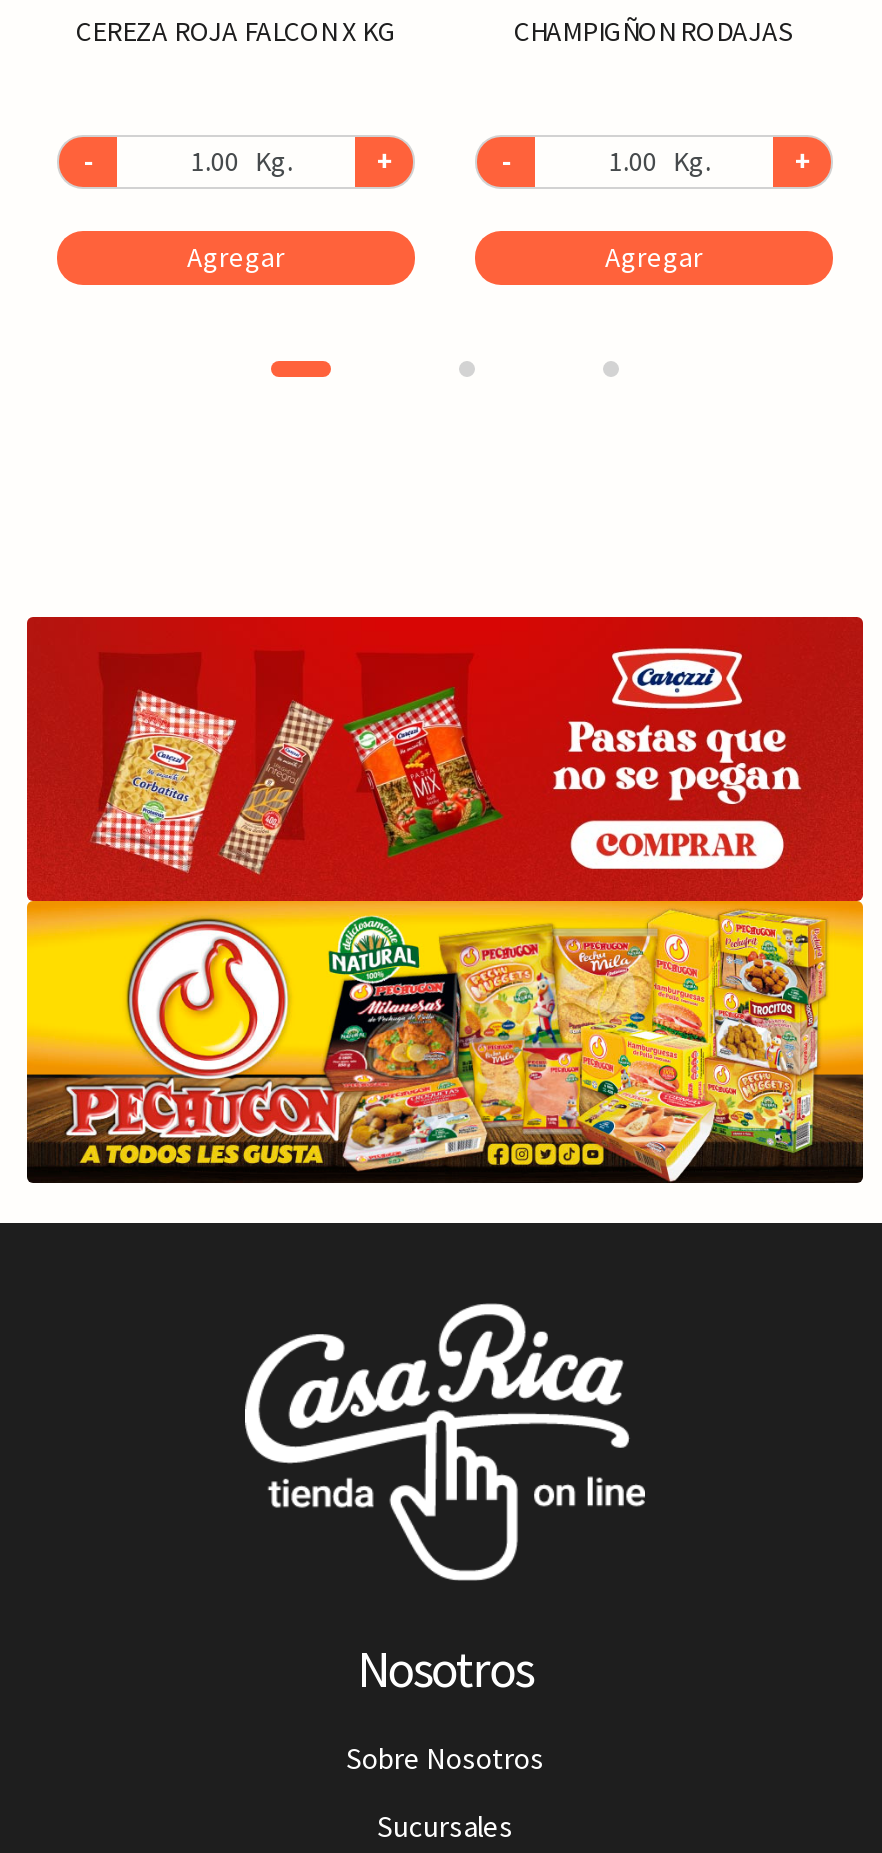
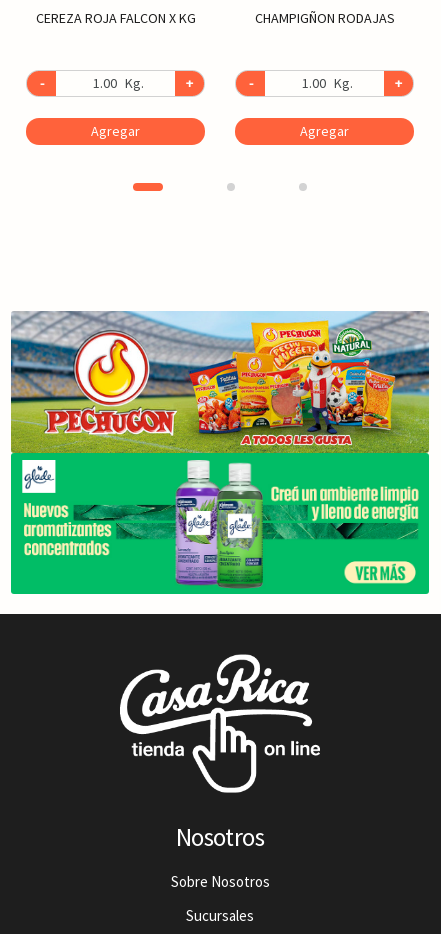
[25,615,865,1185] [image] -> [10,310,430,595] [image]

